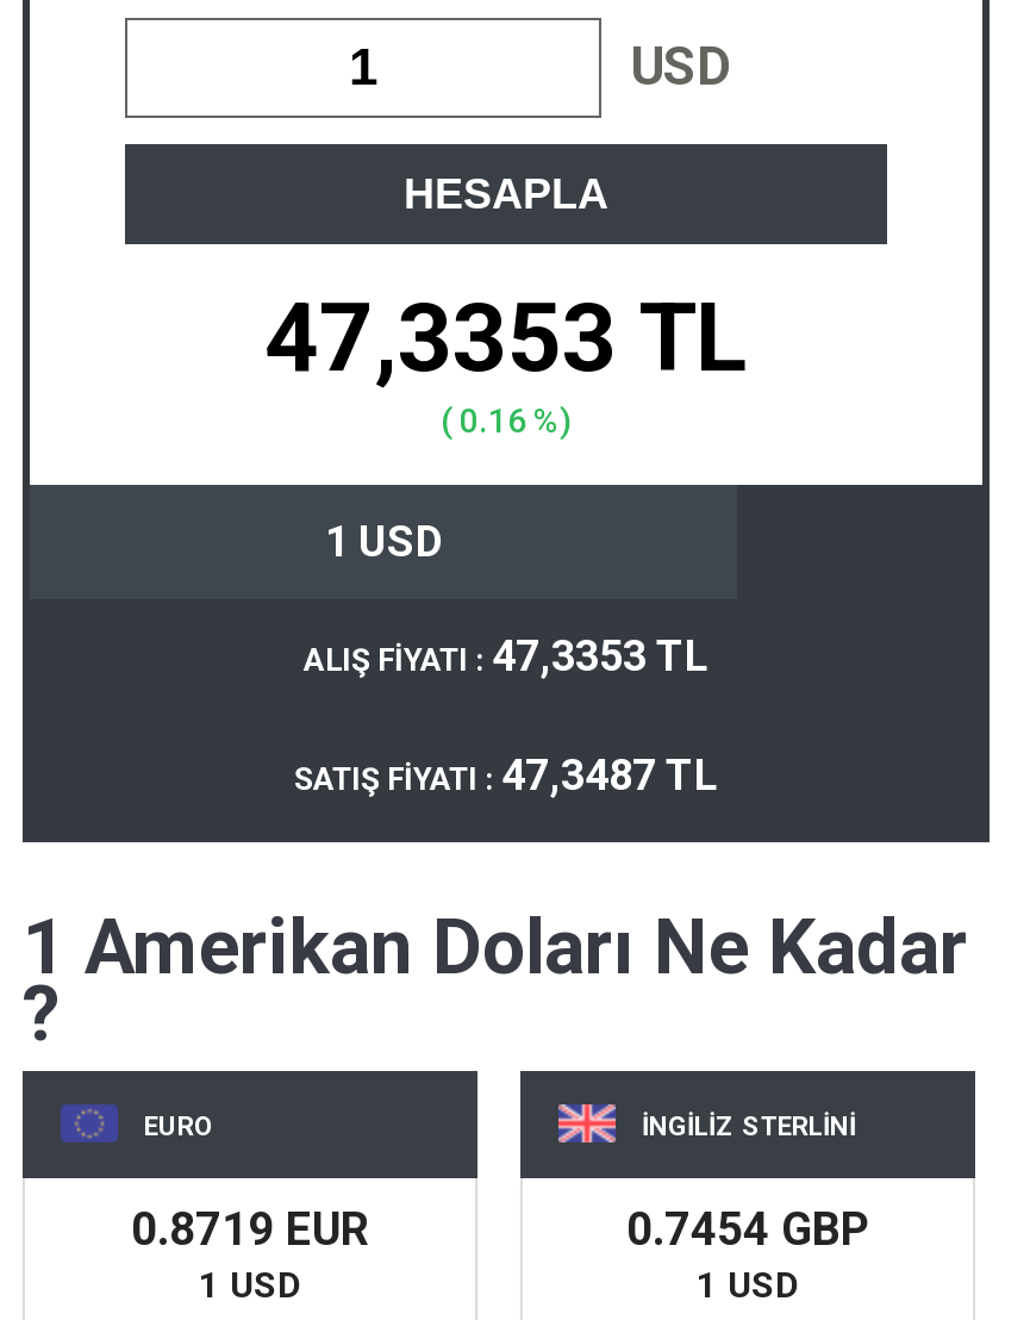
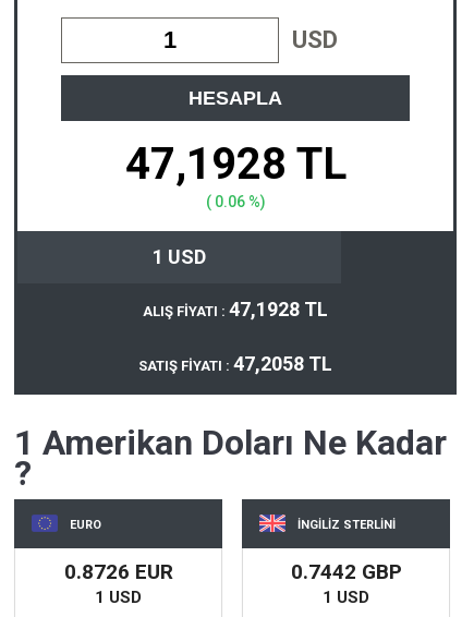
[264,282,748,394] 47,3353 TL -> [125,138,346,190] 47,1928 TL
[441,401,572,440] ( 0.16 %) -> [205,193,265,210] ( 0.06 %)
[304,630,708,680] ALIŞ FİYATI : 47,3353 TL -> [143,298,328,320] ALIŞ FİYATI : 47,1928 TL
[294,749,718,799] SATIŞ FİYATI : 47,3487 TL -> [138,352,332,375] SATIŞ FİYATI : 47,2058 TL
[131,1202,369,1257] 0.8719 EUR -> [64,559,173,584] 0.8726 EUR
[626,1202,869,1257] 0.7454 GBP -> [290,559,402,584] 0.7442 GBP

